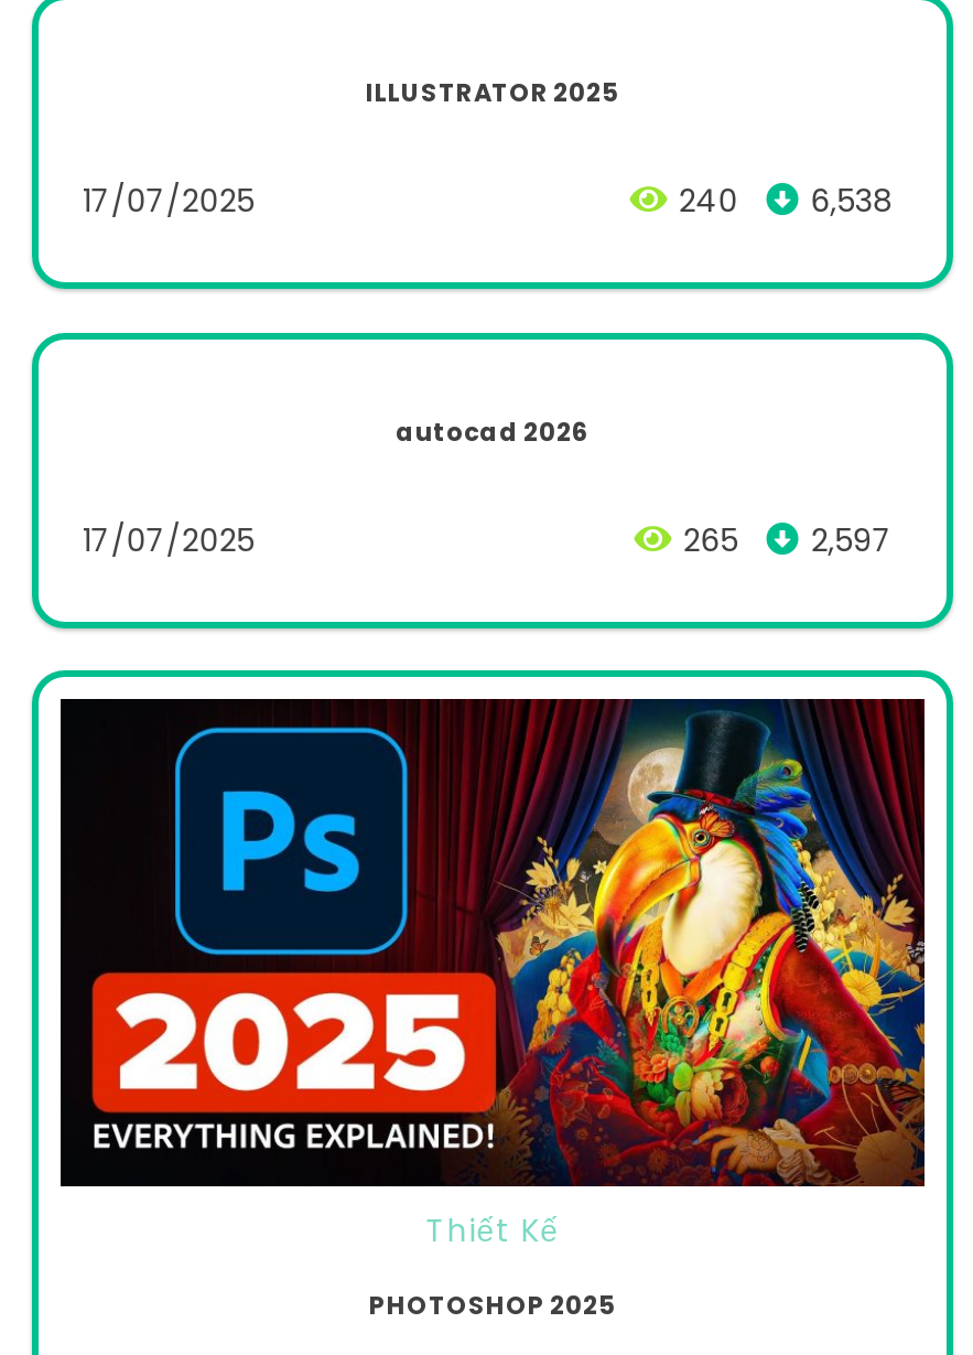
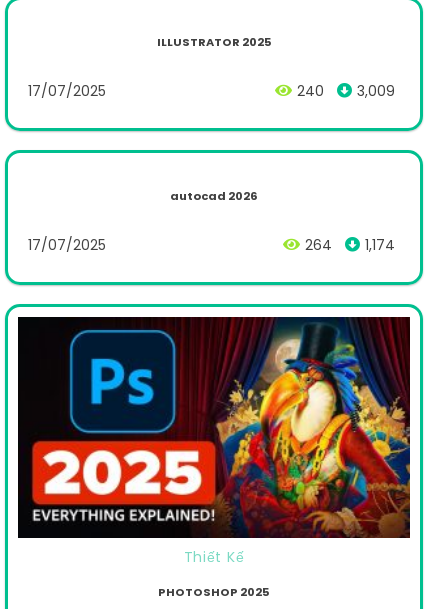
[678,179,892,223] 240 6,538 -> [297,81,395,101] 240 3,009
[683,518,738,562] 265 -> [305,235,332,255] 264
[810,518,892,562] 2,597 -> [365,235,395,255] 1,174

